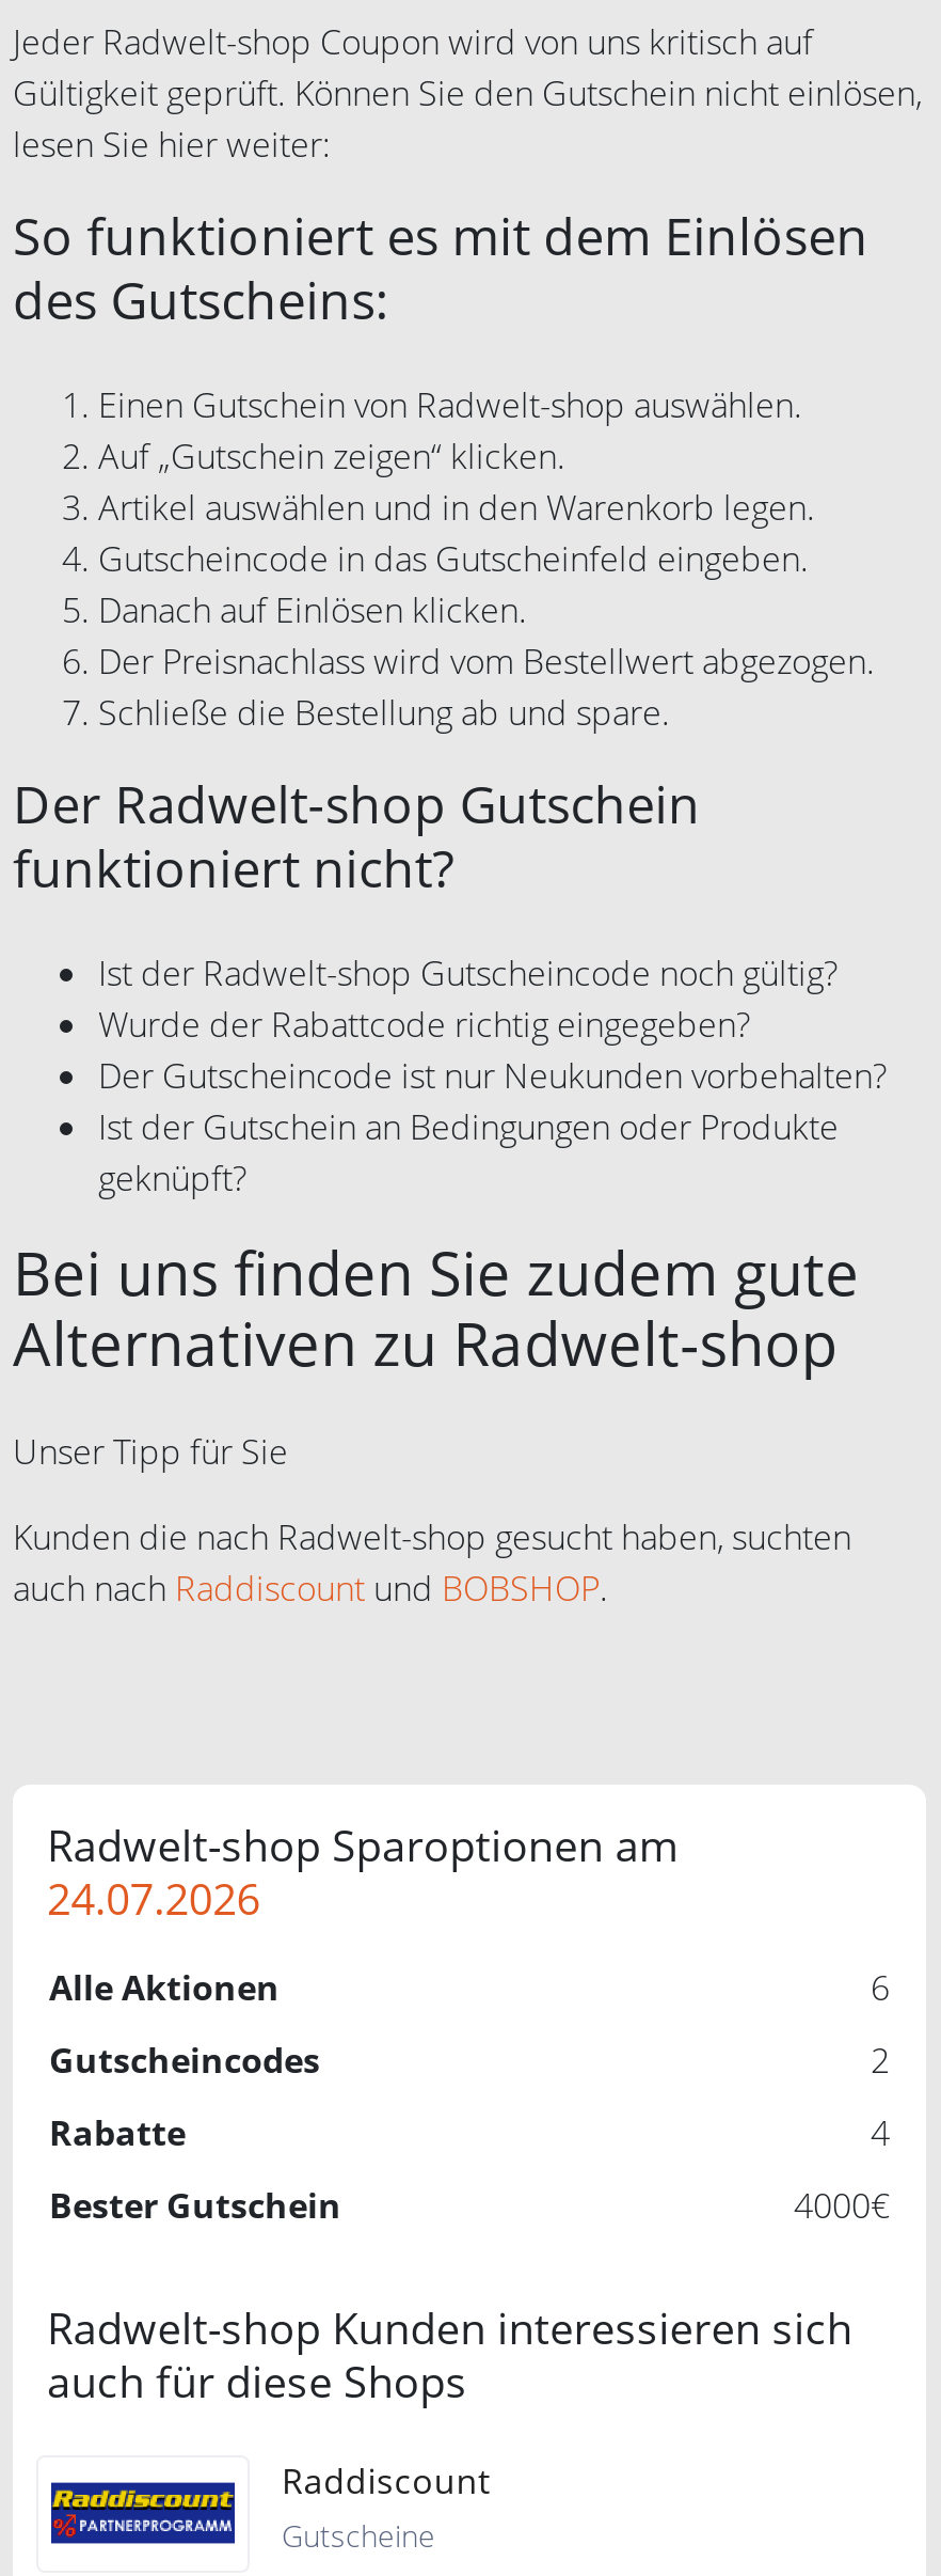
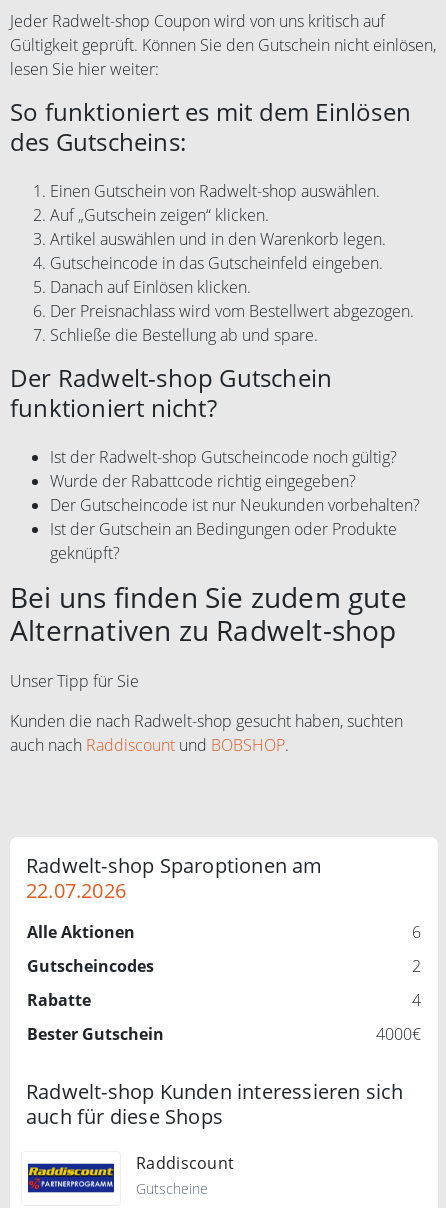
[47,1869,260,1927] 24.07.2026 -> [26,876,126,903] 22.07.2026

